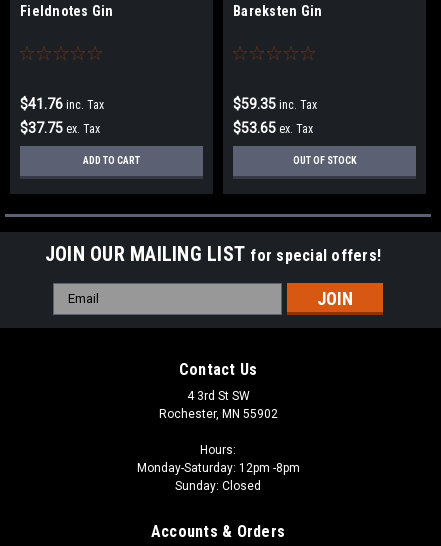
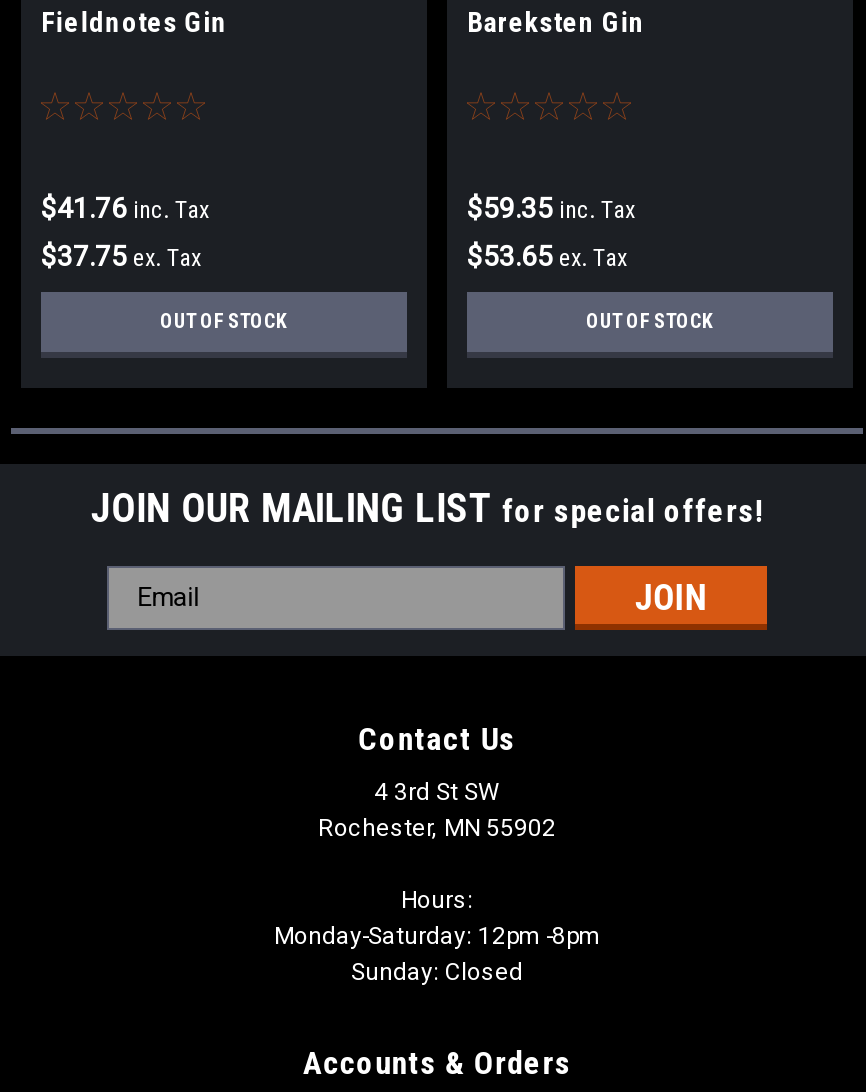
[83,154,140,165] ADD TO CART -> [160,309,288,331] OUT OF STOCK

